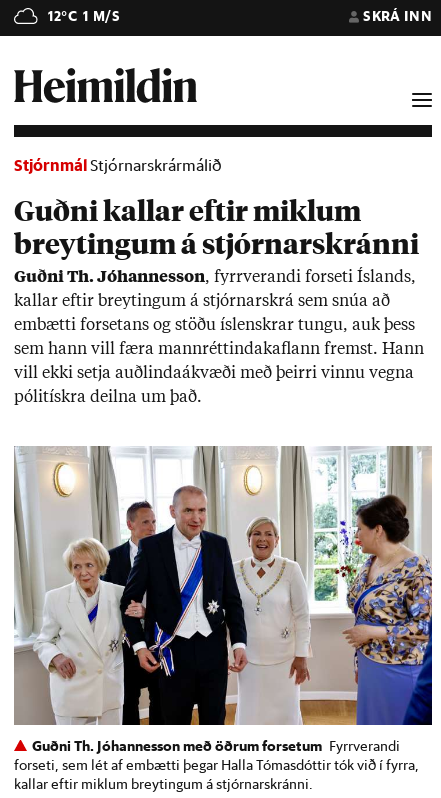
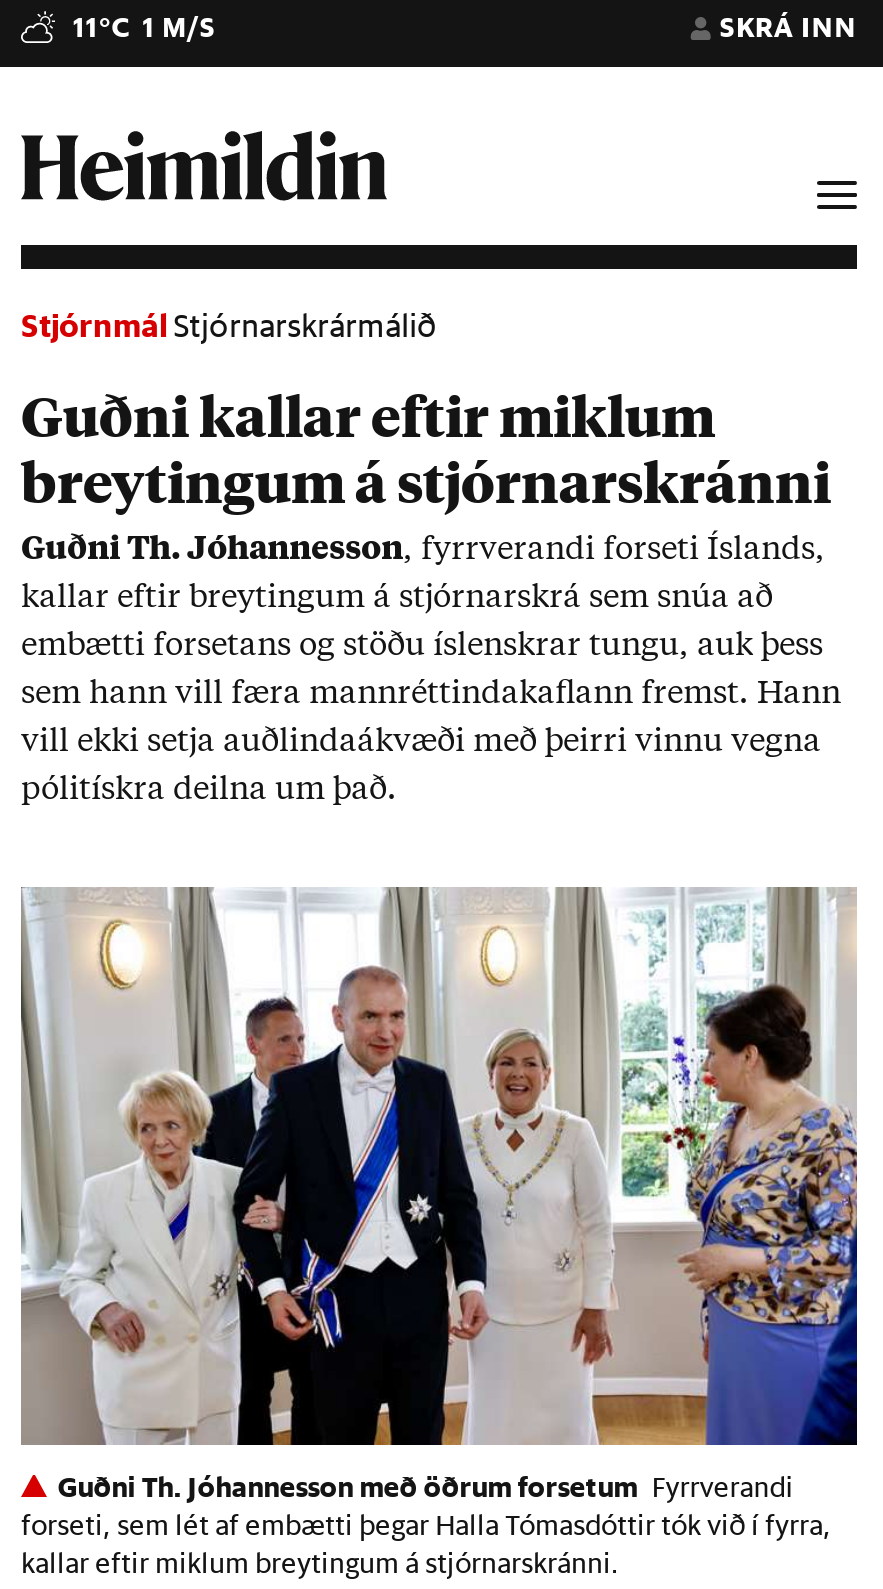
[48,7,120,25] 12°C 1 M/S -> [73,9,216,45] 11°C 1 M/S

